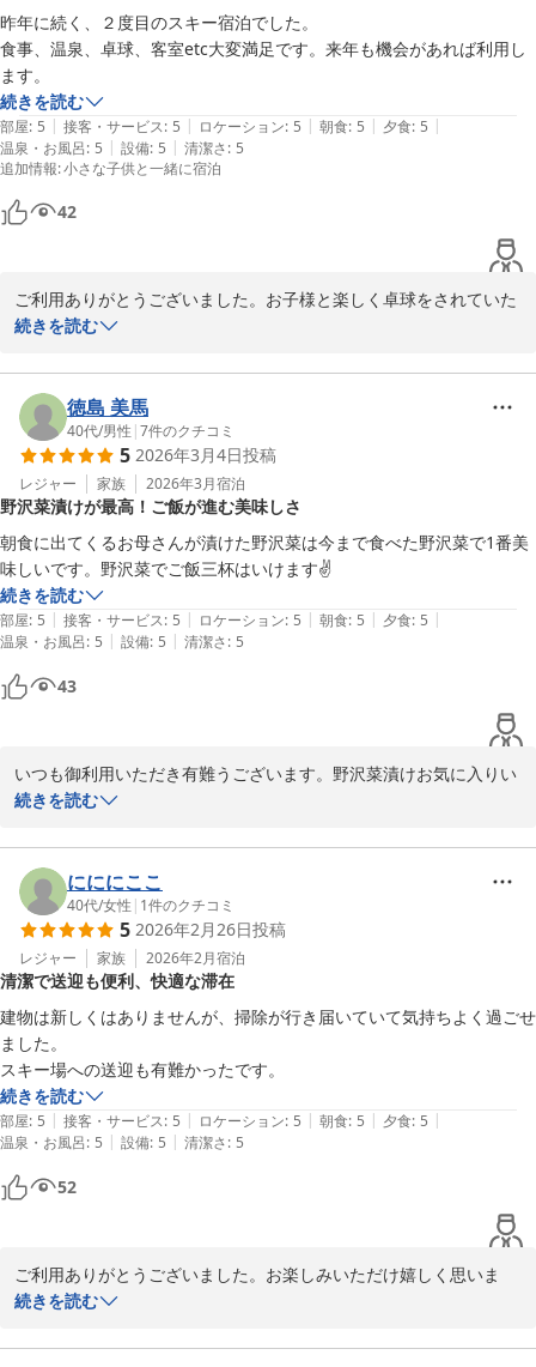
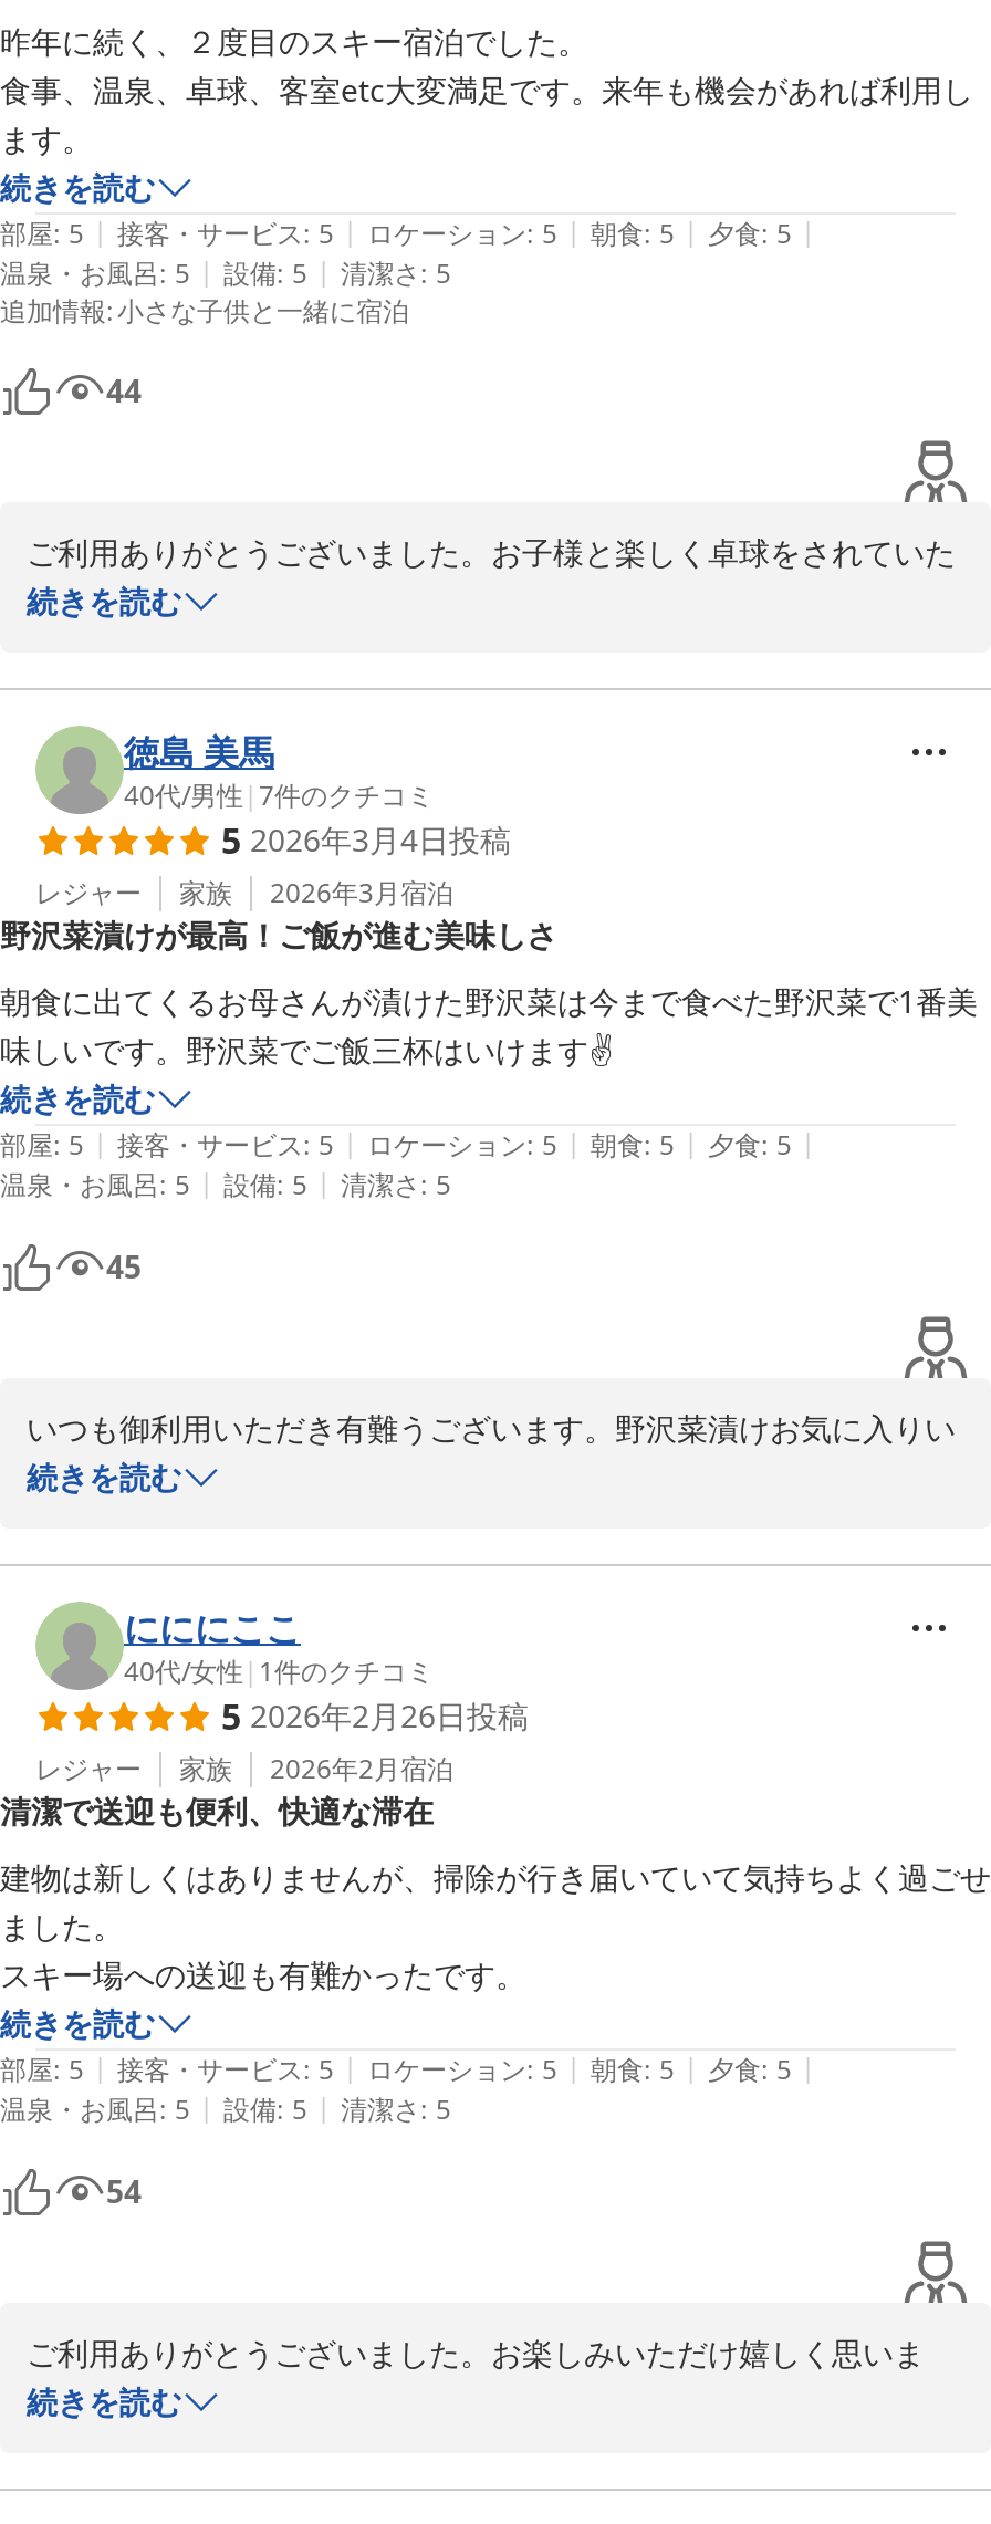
[57,200,77,223] 42 -> [106,369,142,411] 44
[57,675,77,697] 43 -> [106,1245,142,1287] 45
[57,1175,77,1198] 52 -> [106,2170,142,2212] 54

